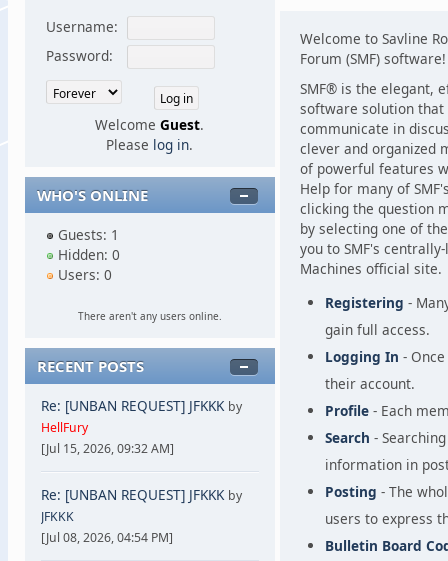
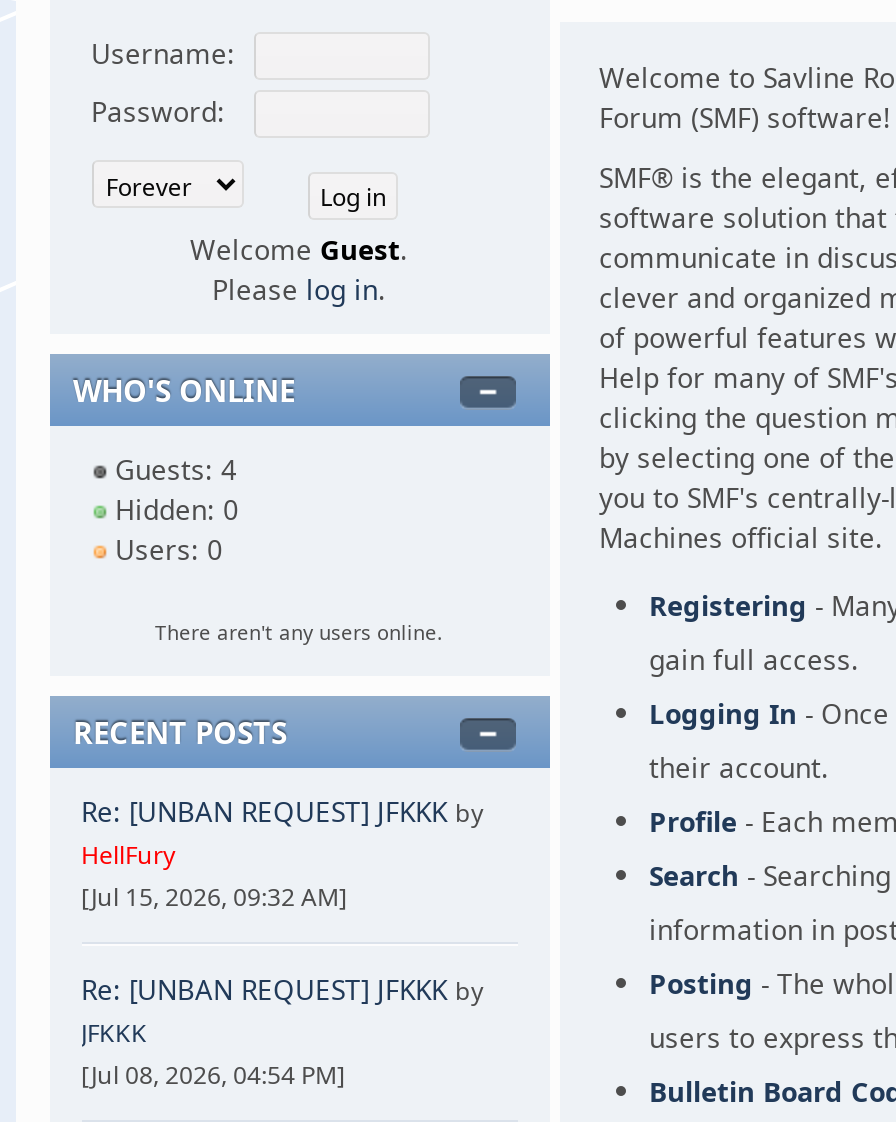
[53,225,118,244] Guests: 1 -> [107,451,237,489] Guests: 4

